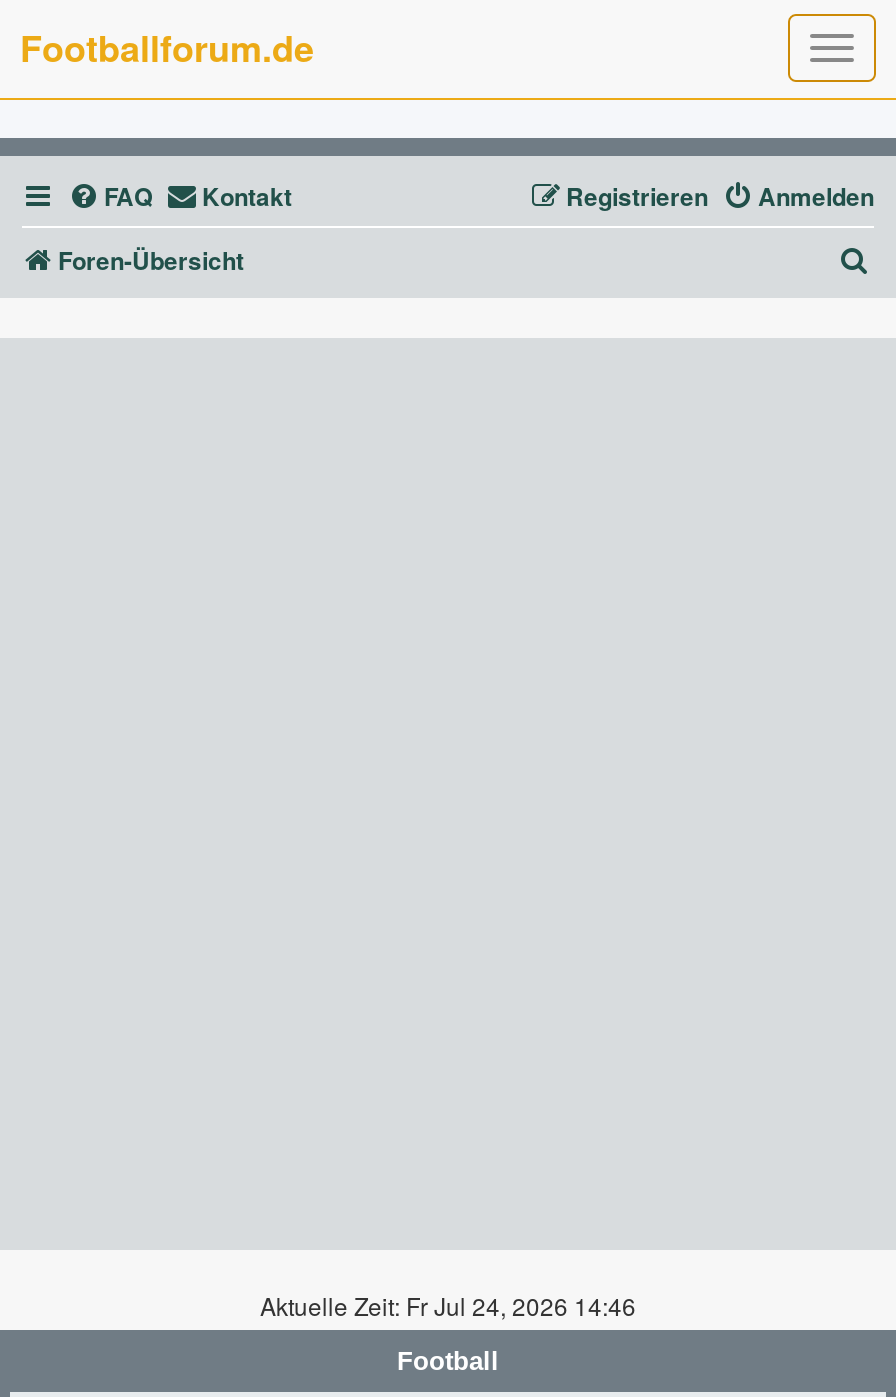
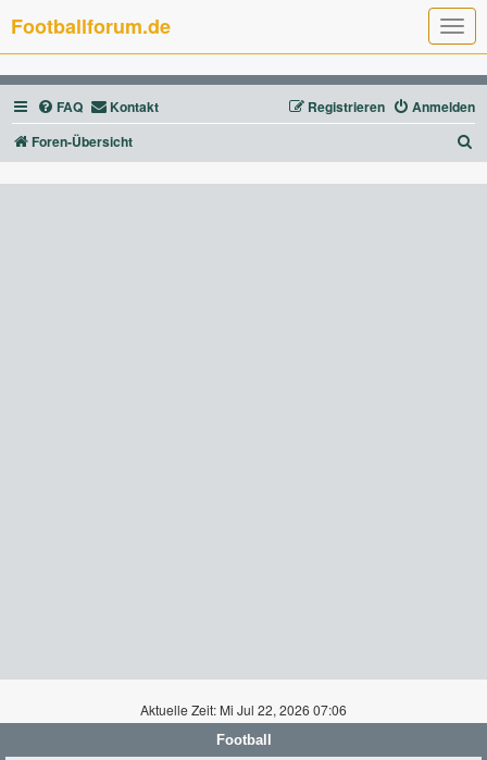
[260,1288,636,1322] Aktuelle Zeit: Fr Jul 24, 2026 14:46 -> [140,700,347,719] Aktuelle Zeit: Mi Jul 22, 2026 07:06

